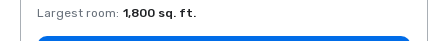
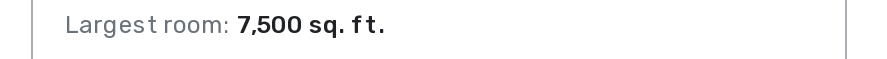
[37,6,196,20] Largest room: 1,800 sq. ft. -> [65,11,385,39] Largest room: 7,500 sq. ft.

